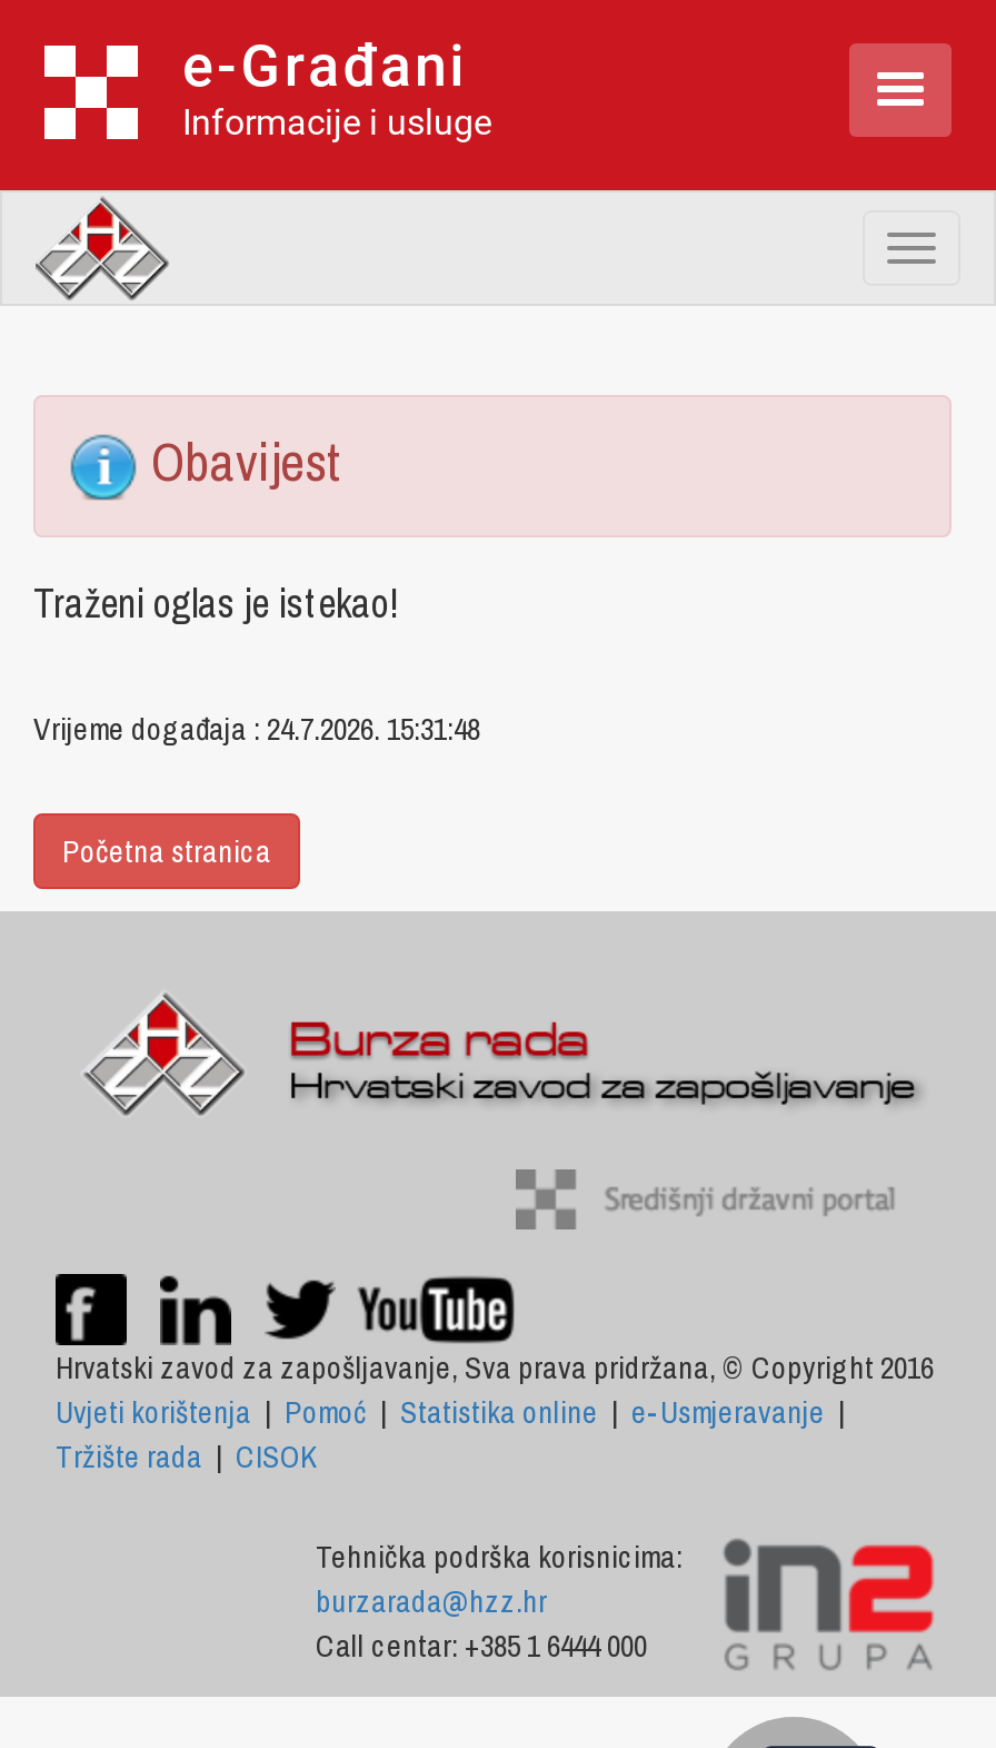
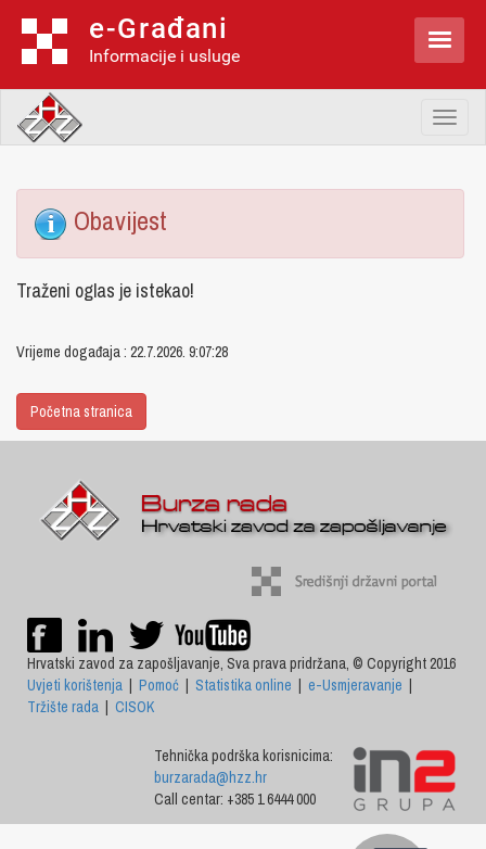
[33,709,480,749] Vrijeme događaja : 24.7.2026. 15:31:48 -> [16,342,228,362] Vrijeme događaja : 22.7.2026. 9:07:28

